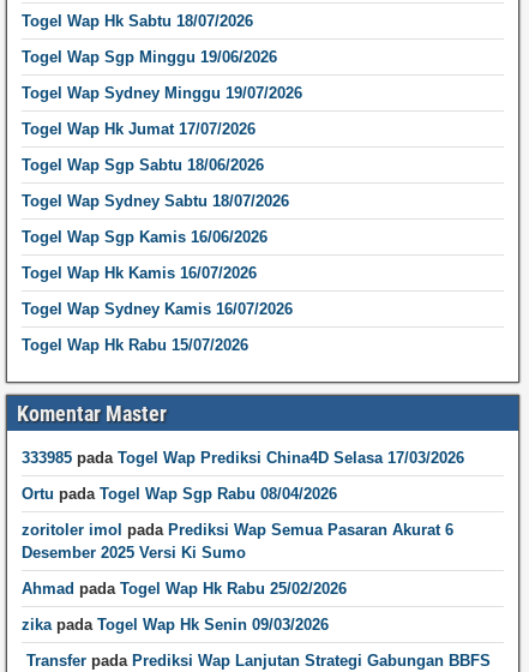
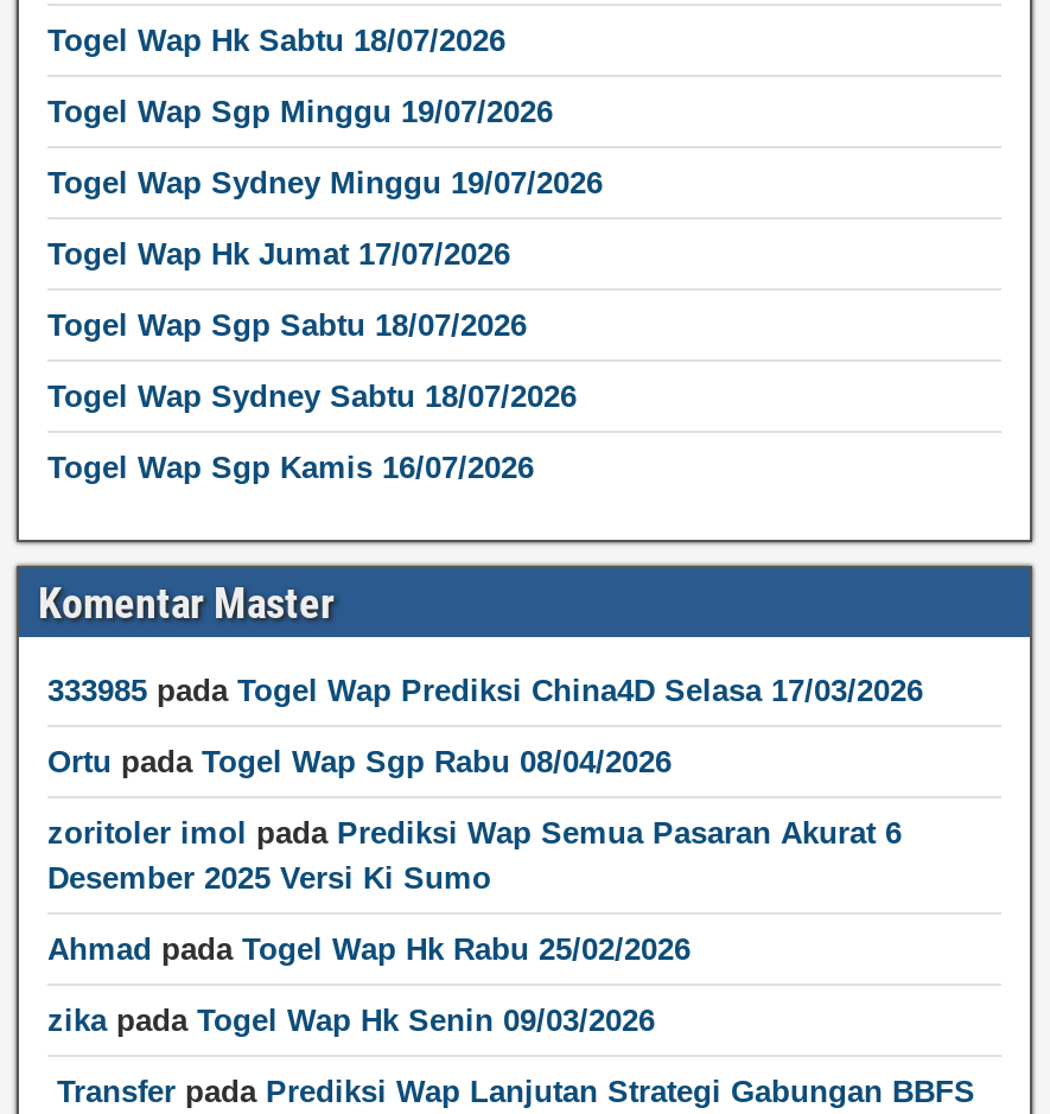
[22,48,277,66] Togel Wap Sgp Minggu 19/06/2026 -> [47,93,553,129] Togel Wap Sgp Minggu 19/07/2026
[22,156,264,174] Togel Wap Sgp Sabtu 18/06/2026 -> [47,307,527,342] Togel Wap Sgp Sabtu 18/07/2026
[22,228,293,354] Togel Wap Sgp Kamis 16/06/2026 | Togel Wap Hk Kamis 16/07/2026 | Togel Wap Sydney Kamis 16/07/2026 | Togel Wap Hk Rabu 15/07/2026 -> [47,449,534,485] Togel Wap Sgp Kamis 16/07/2026

